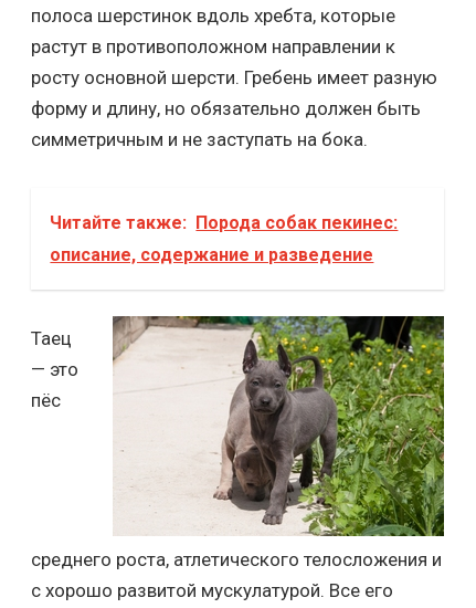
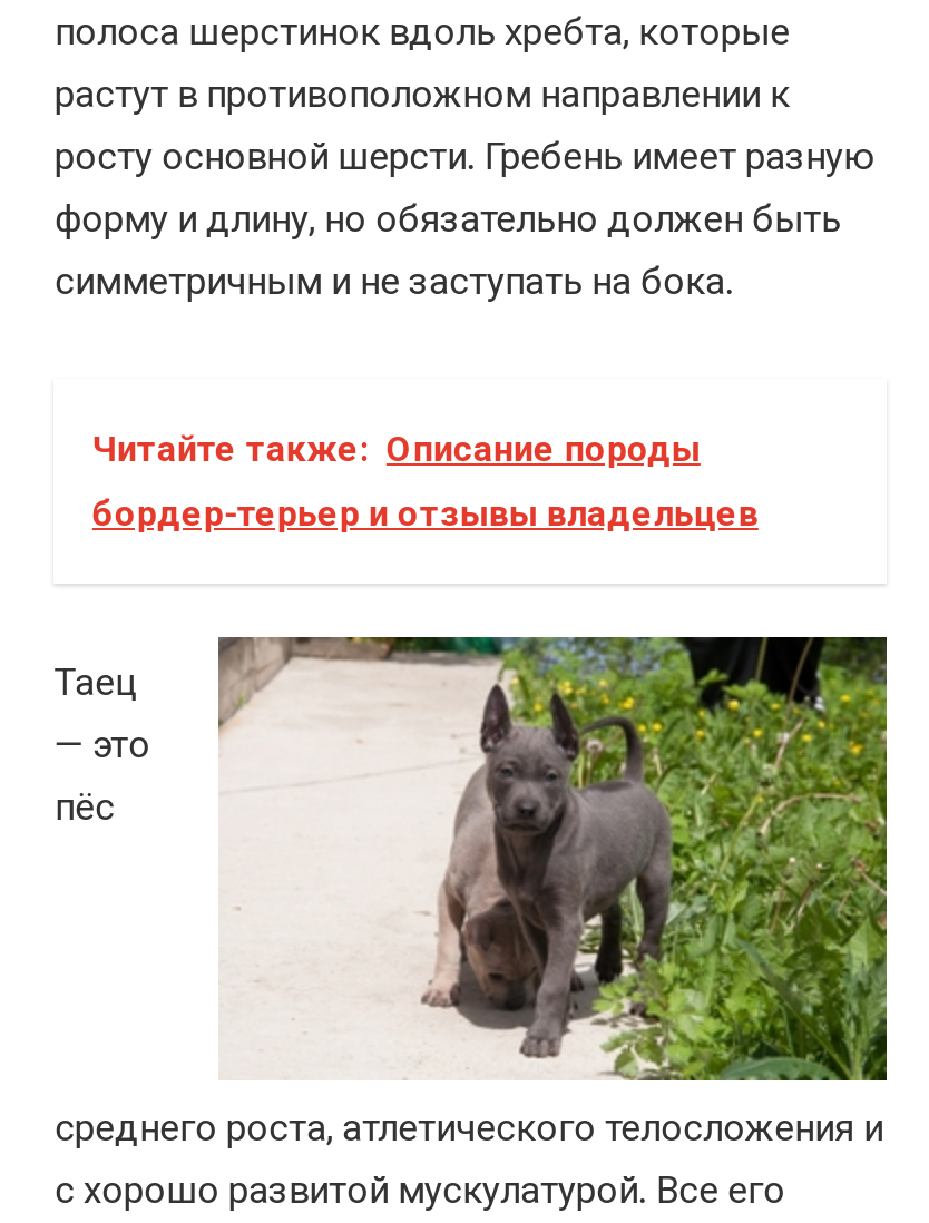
[50,213,398,234] Читайте также: Порода собак пекинес: -> [92,428,700,471] Читайте также: Описание породы
[50,245,374,266] описание, содержание и разведение -> [92,493,758,535] бордер-терьер и отзывы владельцев

